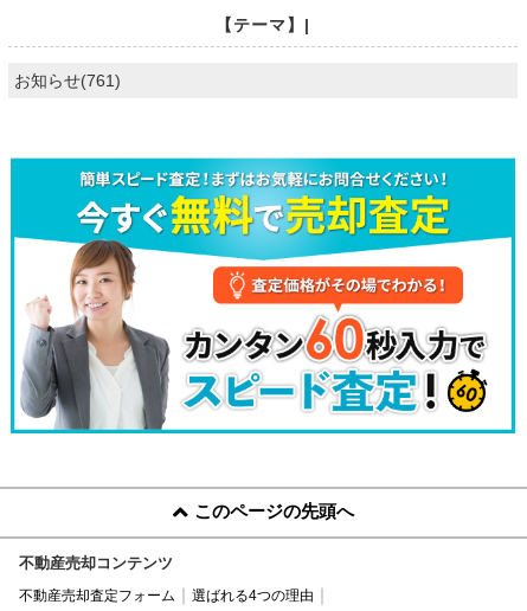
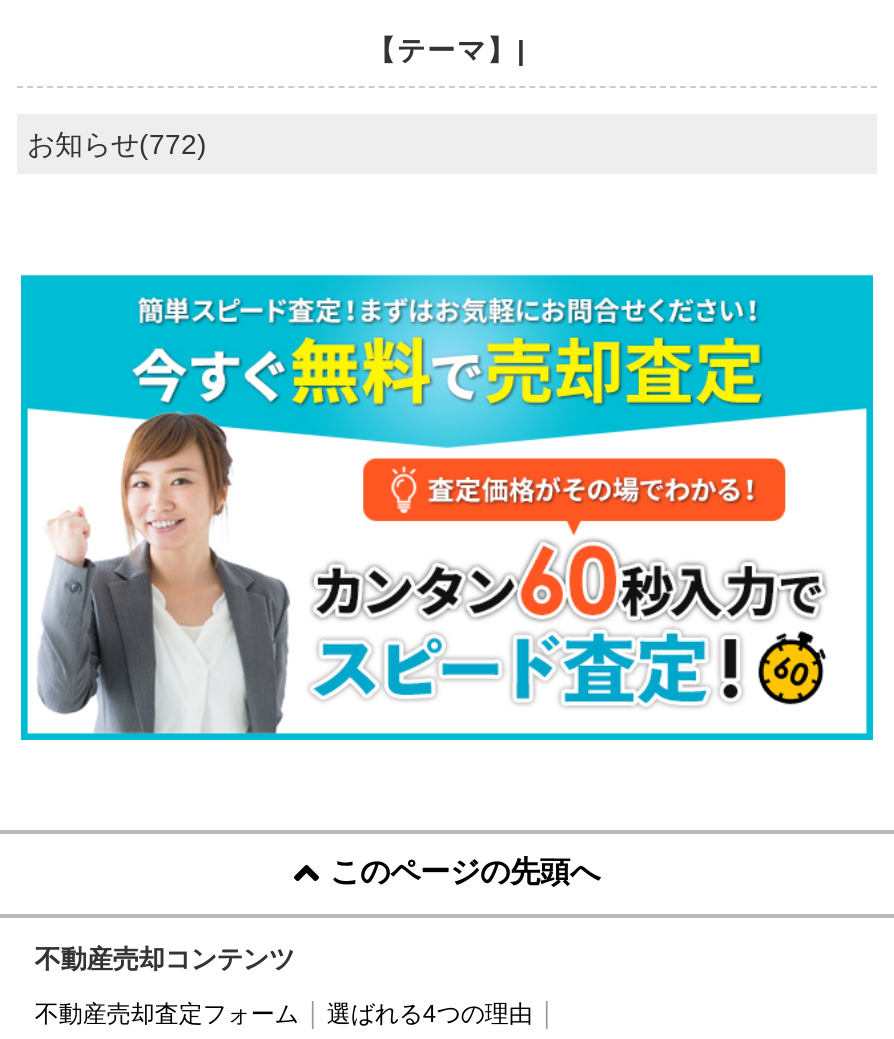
[14,71,121,90] お知らせ(761) -> [27,128,207,160] お知らせ(772)

